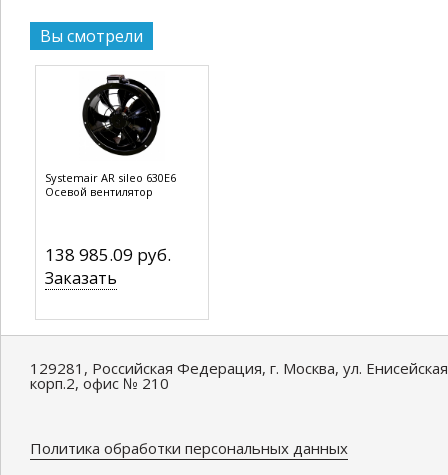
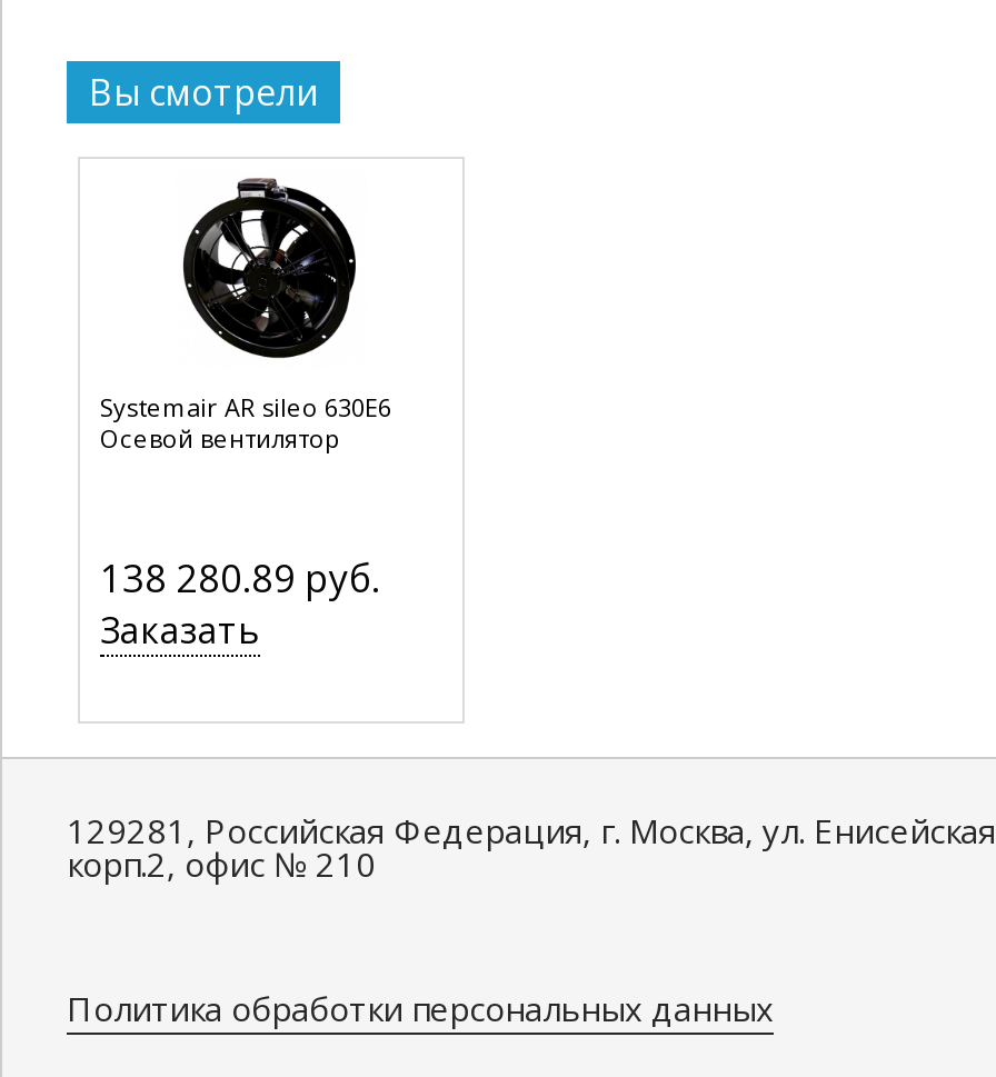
[45,243,171,266] 138 985.09 руб. -> [100,552,380,604] 138 280.89 руб.

